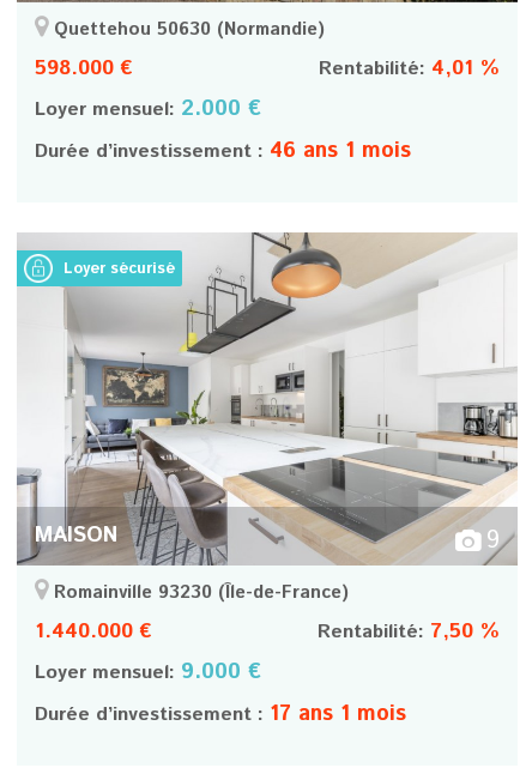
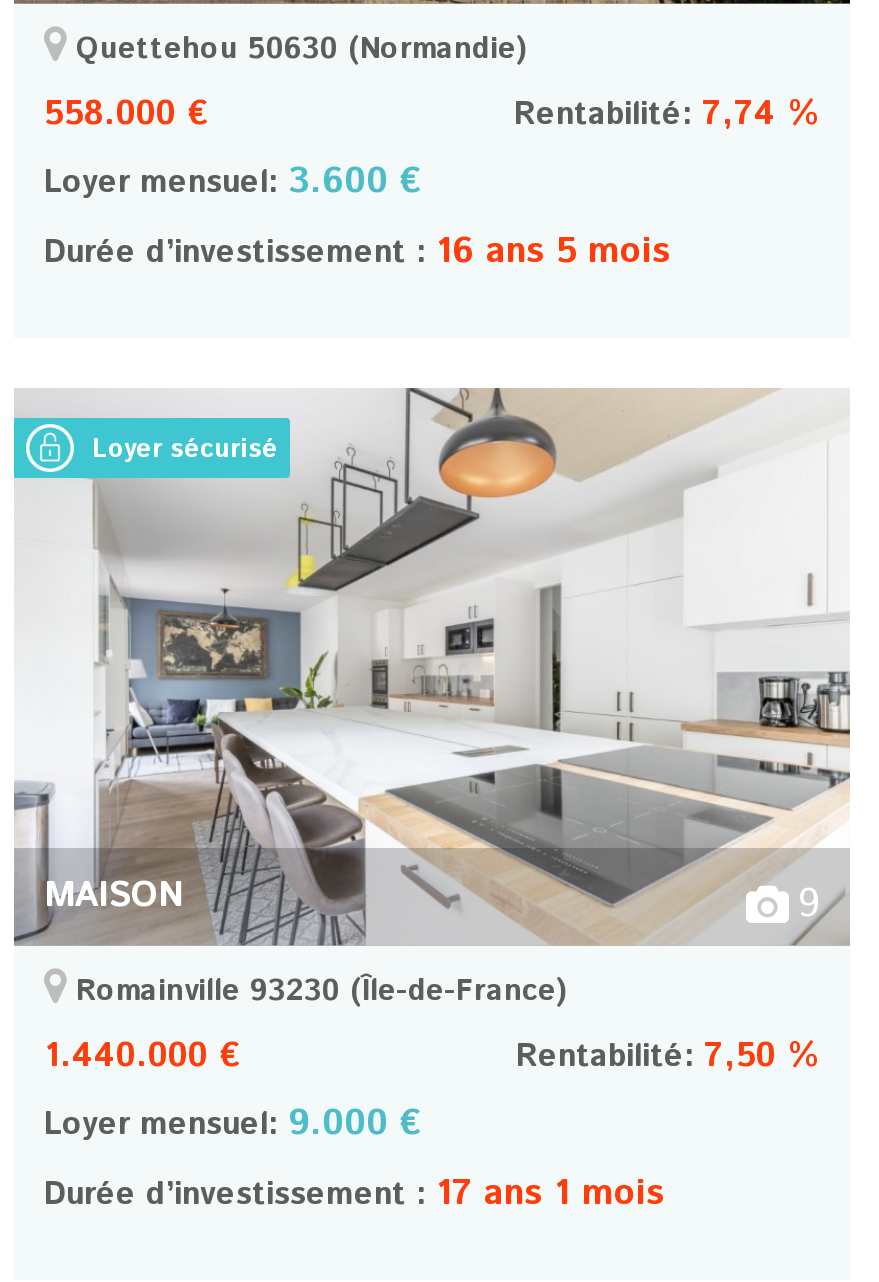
[35,53,133,82] 598.000 € -> [44,89,208,137] 558.000 €
[319,53,500,82] Rentabilité: 4,01 % -> [514,89,820,137] Rentabilité: 7,74 %
[35,93,261,124] Loyer mensuel: 2.000 € -> [44,155,422,207] Loyer mensuel: 3.600 €
[35,135,411,166] Durée d’investissement : 46 ans 1 mois -> [44,225,670,277] Durée d’investissement : 16 ans 5 mois

